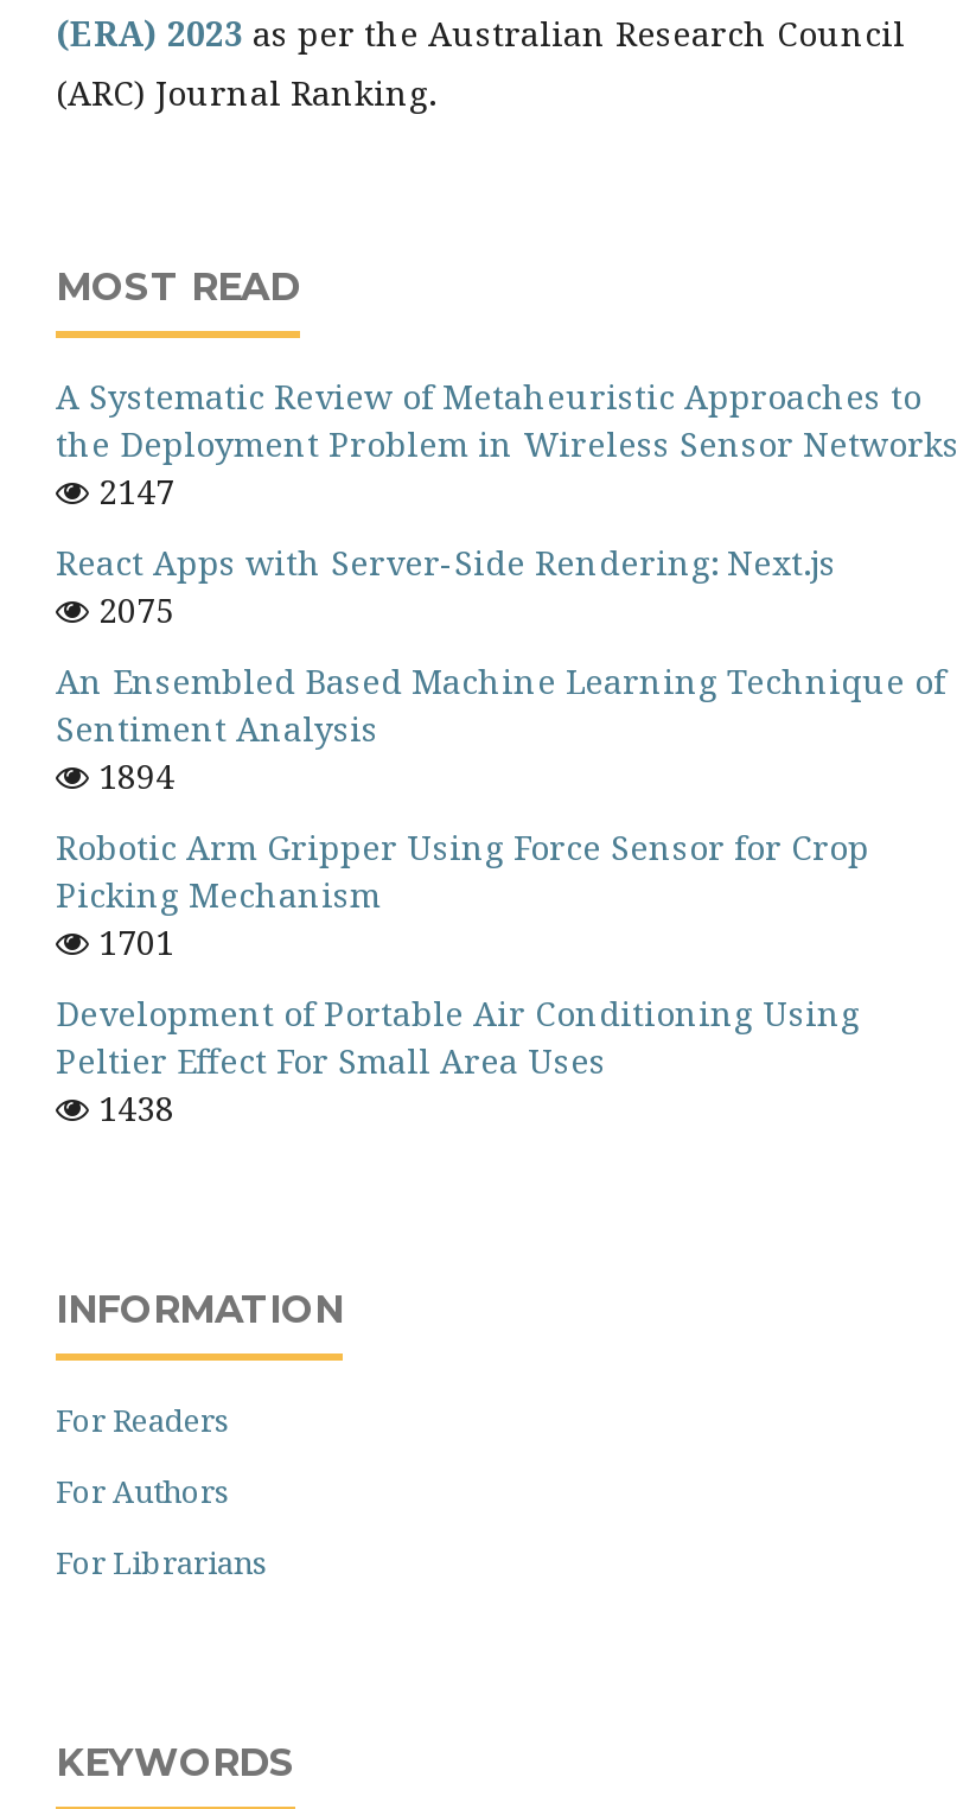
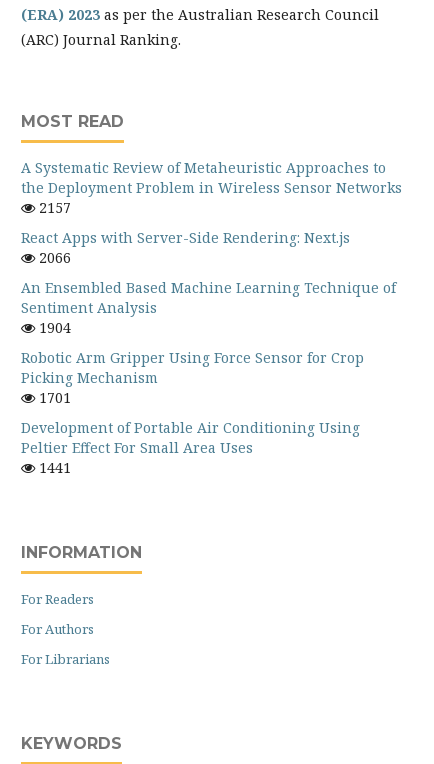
[89,468,174,513] 2147 -> [35,198,71,217] 2157
[89,586,174,631] 2075 -> [35,248,71,267] 2066
[89,752,174,797] 1894 -> [35,318,71,337] 1904
[89,1084,174,1130] 1438 -> [35,458,71,477] 1441

